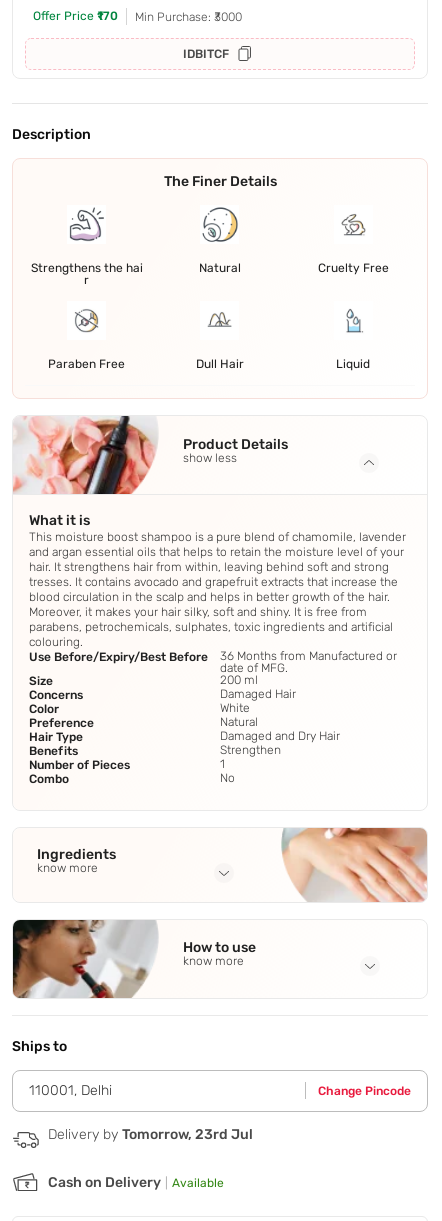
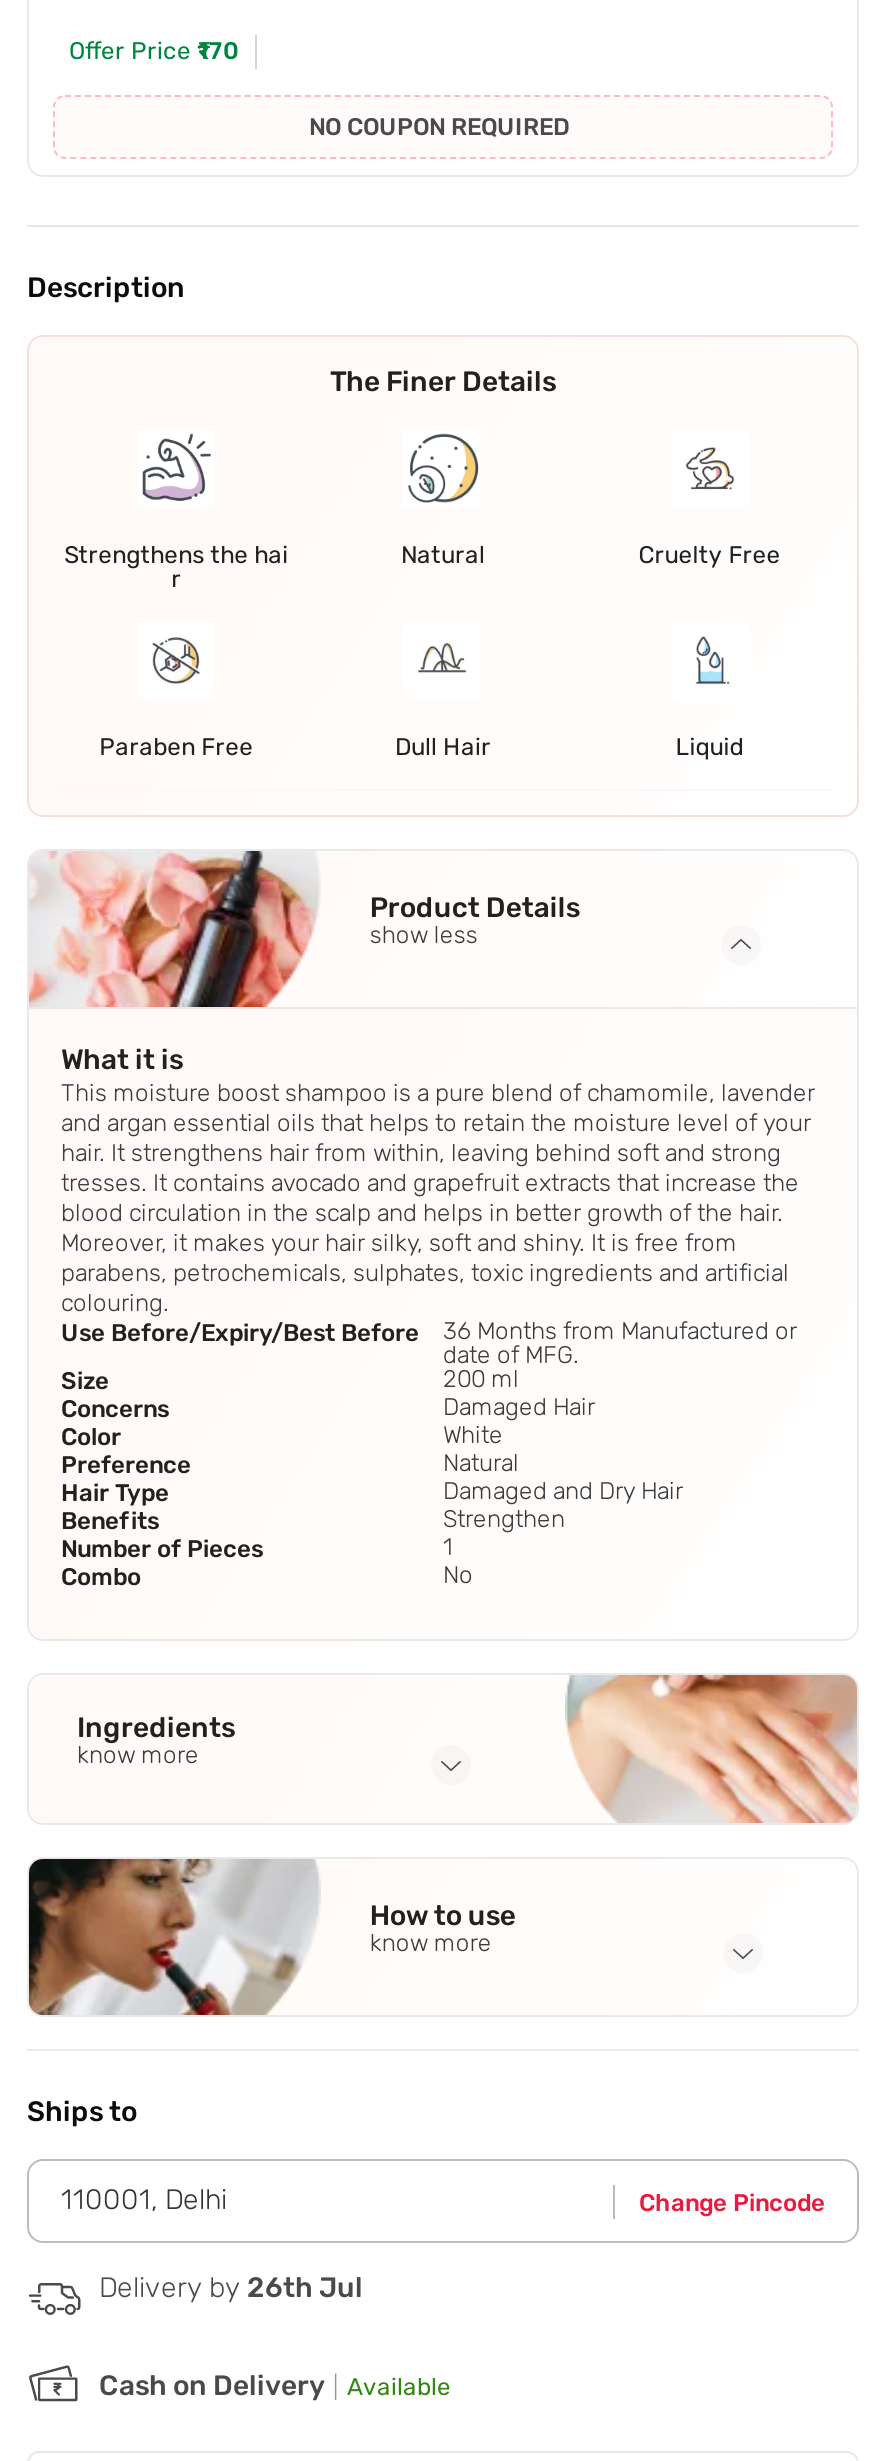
[135,10,242,61] Min Purchase: ₹3000 | IDBITCF -> [309,114,569,142] NO COUPON REQUIRED
[48,1126,253,1143] Delivery by Tomorrow, 23rd Jul -> [99,2271,363,2305] Delivery by 26th Jul

